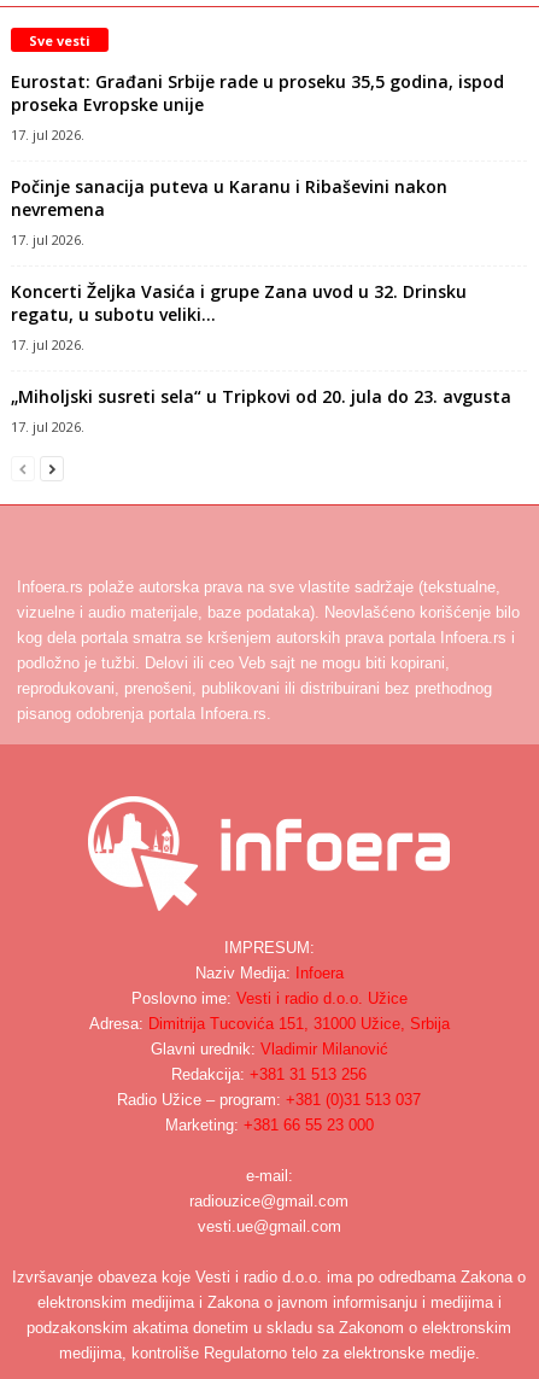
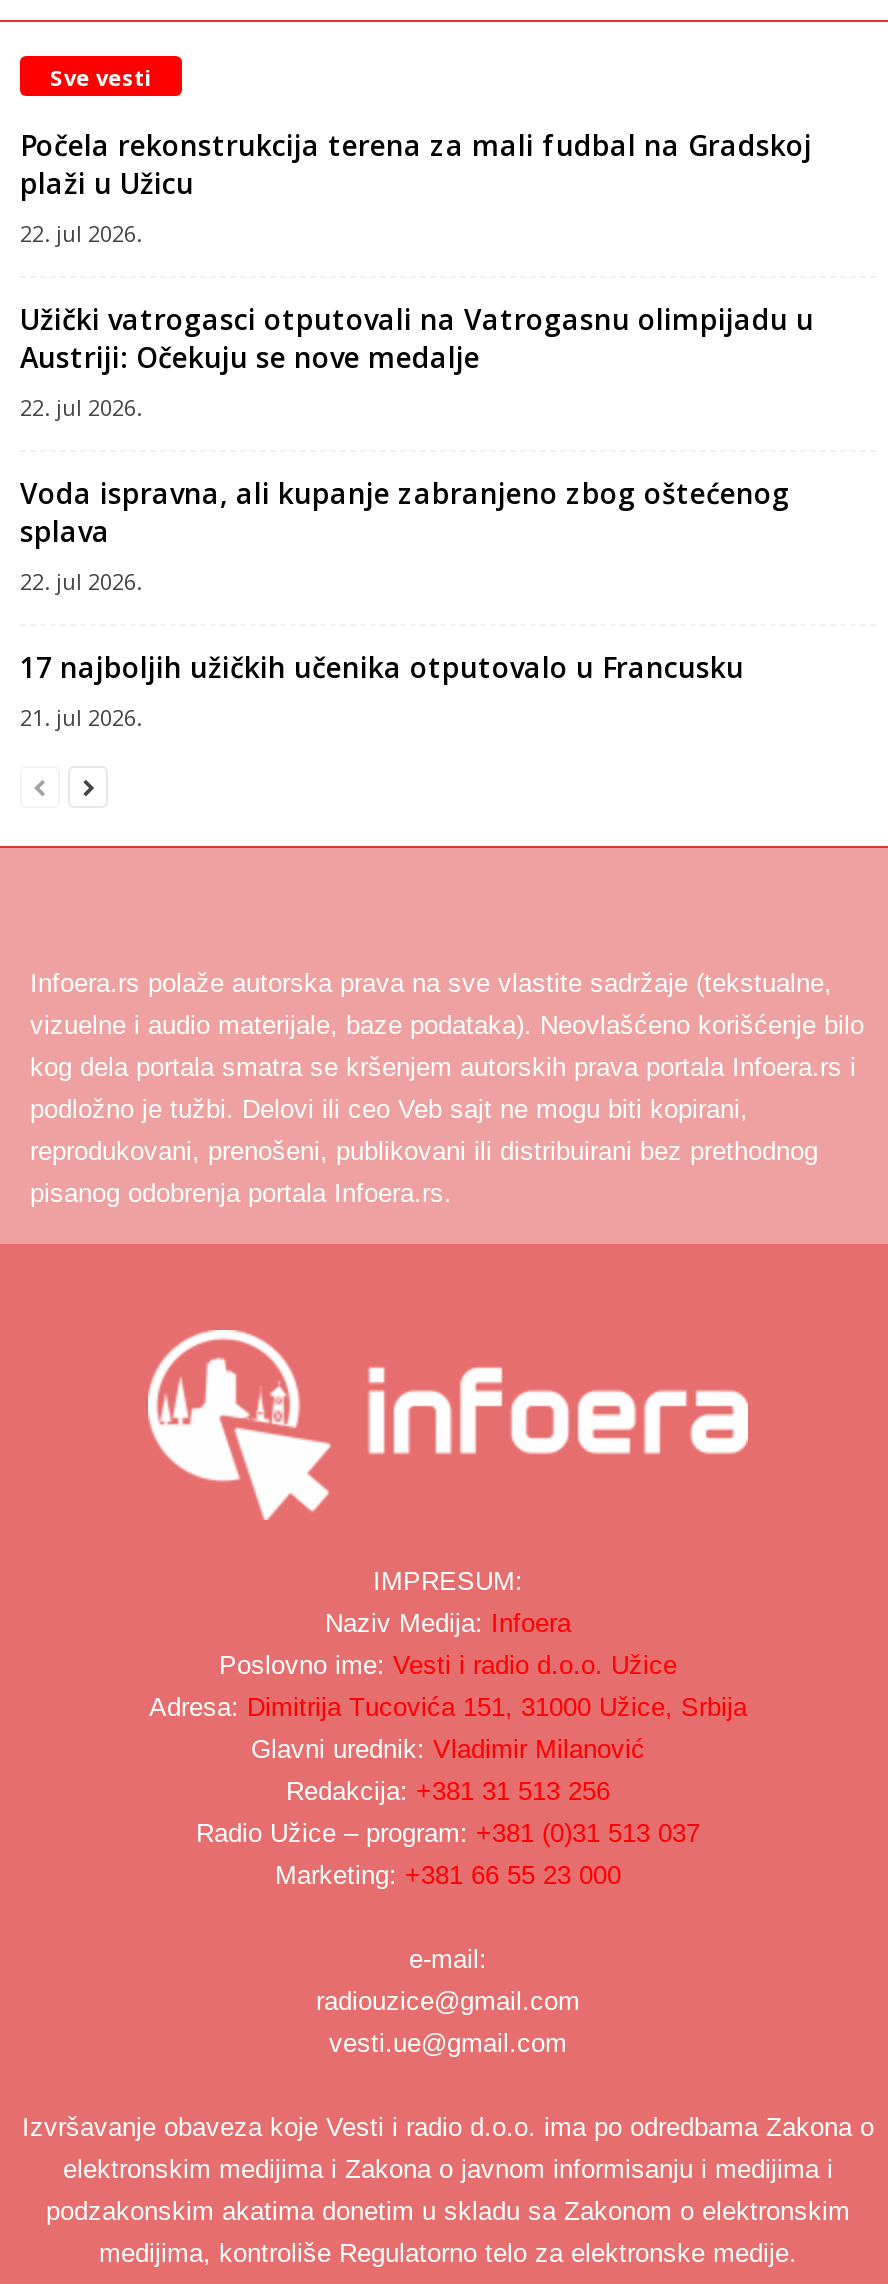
[11,70,504,143] Eurostat: Građani Srbije rade u proseku 35,5 godina, ispod | proseka Evropske unije | 17. jul 2026. -> [20,125,812,247] Počela rekonstrukcija terena za mali fudbal na Gradskoj | plaži u Užicu | 22. jul 2026.
[11,175,447,248] Počinje sanacija puteva u Karanu i Ribaševini nakon | nevremena | 17. jul 2026. -> [20,299,814,421] Užički vatrogasci otputovali na Vatrogasnu olimpijadu u | Austriji: Očekuju se nove medalje | 22. jul 2026.
[11,280,467,353] Koncerti Željka Vasića i grupe Zana uvod u 32. Drinsku | regatu, u subotu veliki... | 17. jul 2026. -> [20,473,790,595] Voda ispravna, ali kupanje zabranjeno zbog oštećenog | splava | 22. jul 2026.
[11,385,511,435] „Miholjski susreti sela“ u Tripkovi od 20. jula do 23. avgusta | 17. jul 2026. -> [20,647,744,731] 17 najboljih užičkih učenika otputovalo u Francusku | 21. jul 2026.

